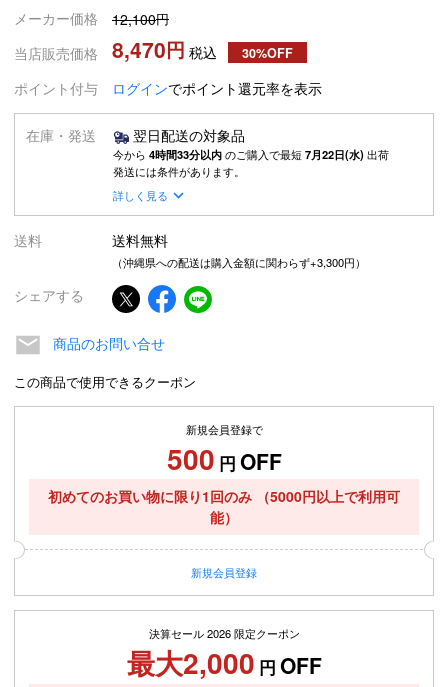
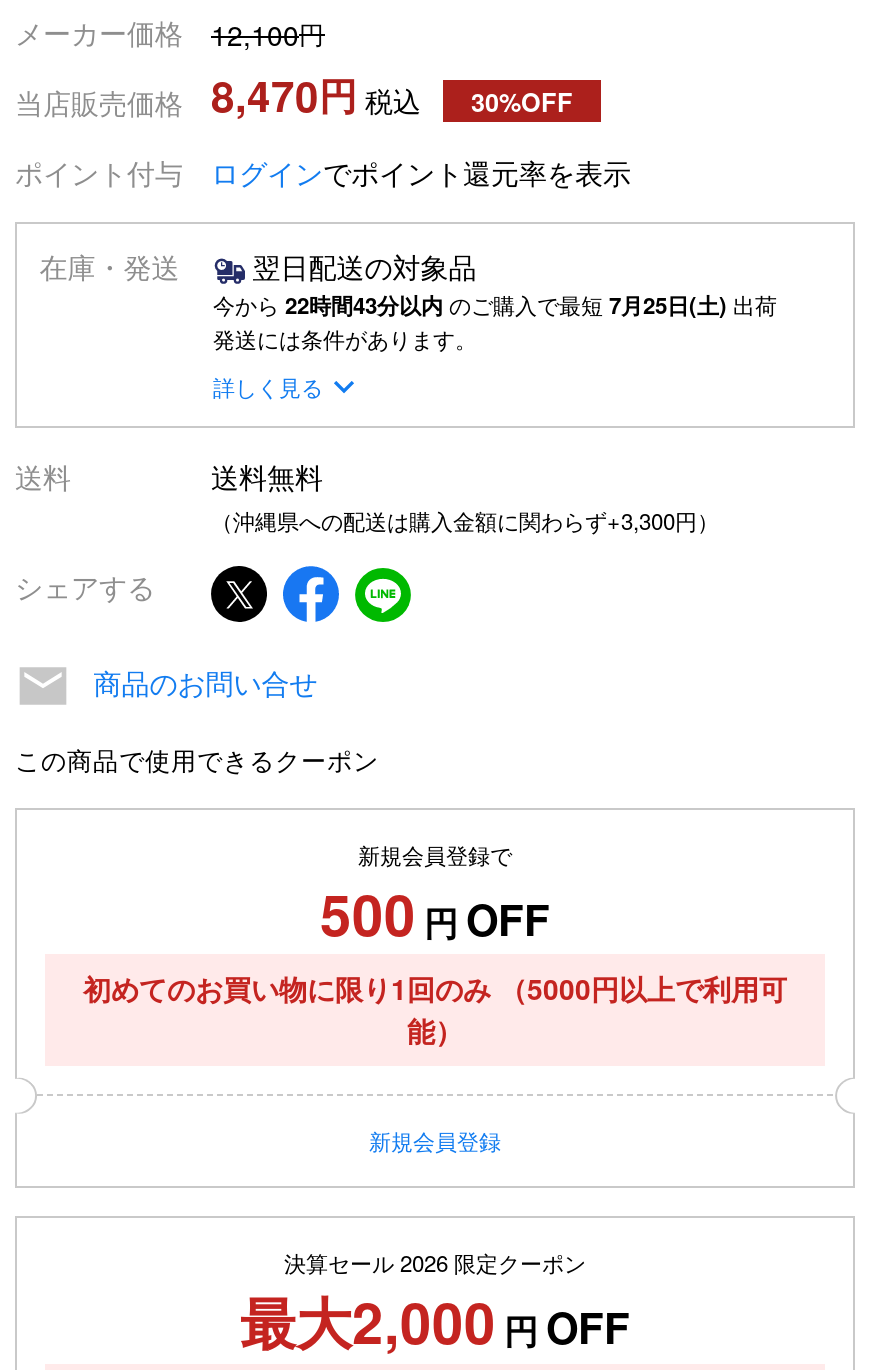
[113,146,389,162] 今から 4時間33分以内 のご購入で最短 7月22日(水) 出荷 -> [213,288,777,320] 今から 22時間43分以内 のご購入で最短 7月25日(土) 出荷

